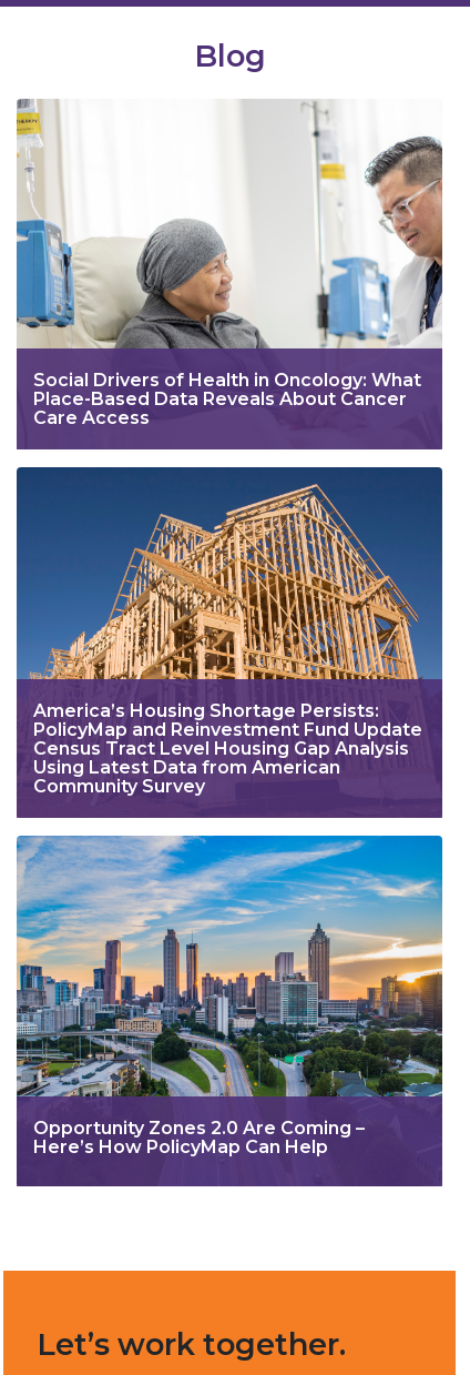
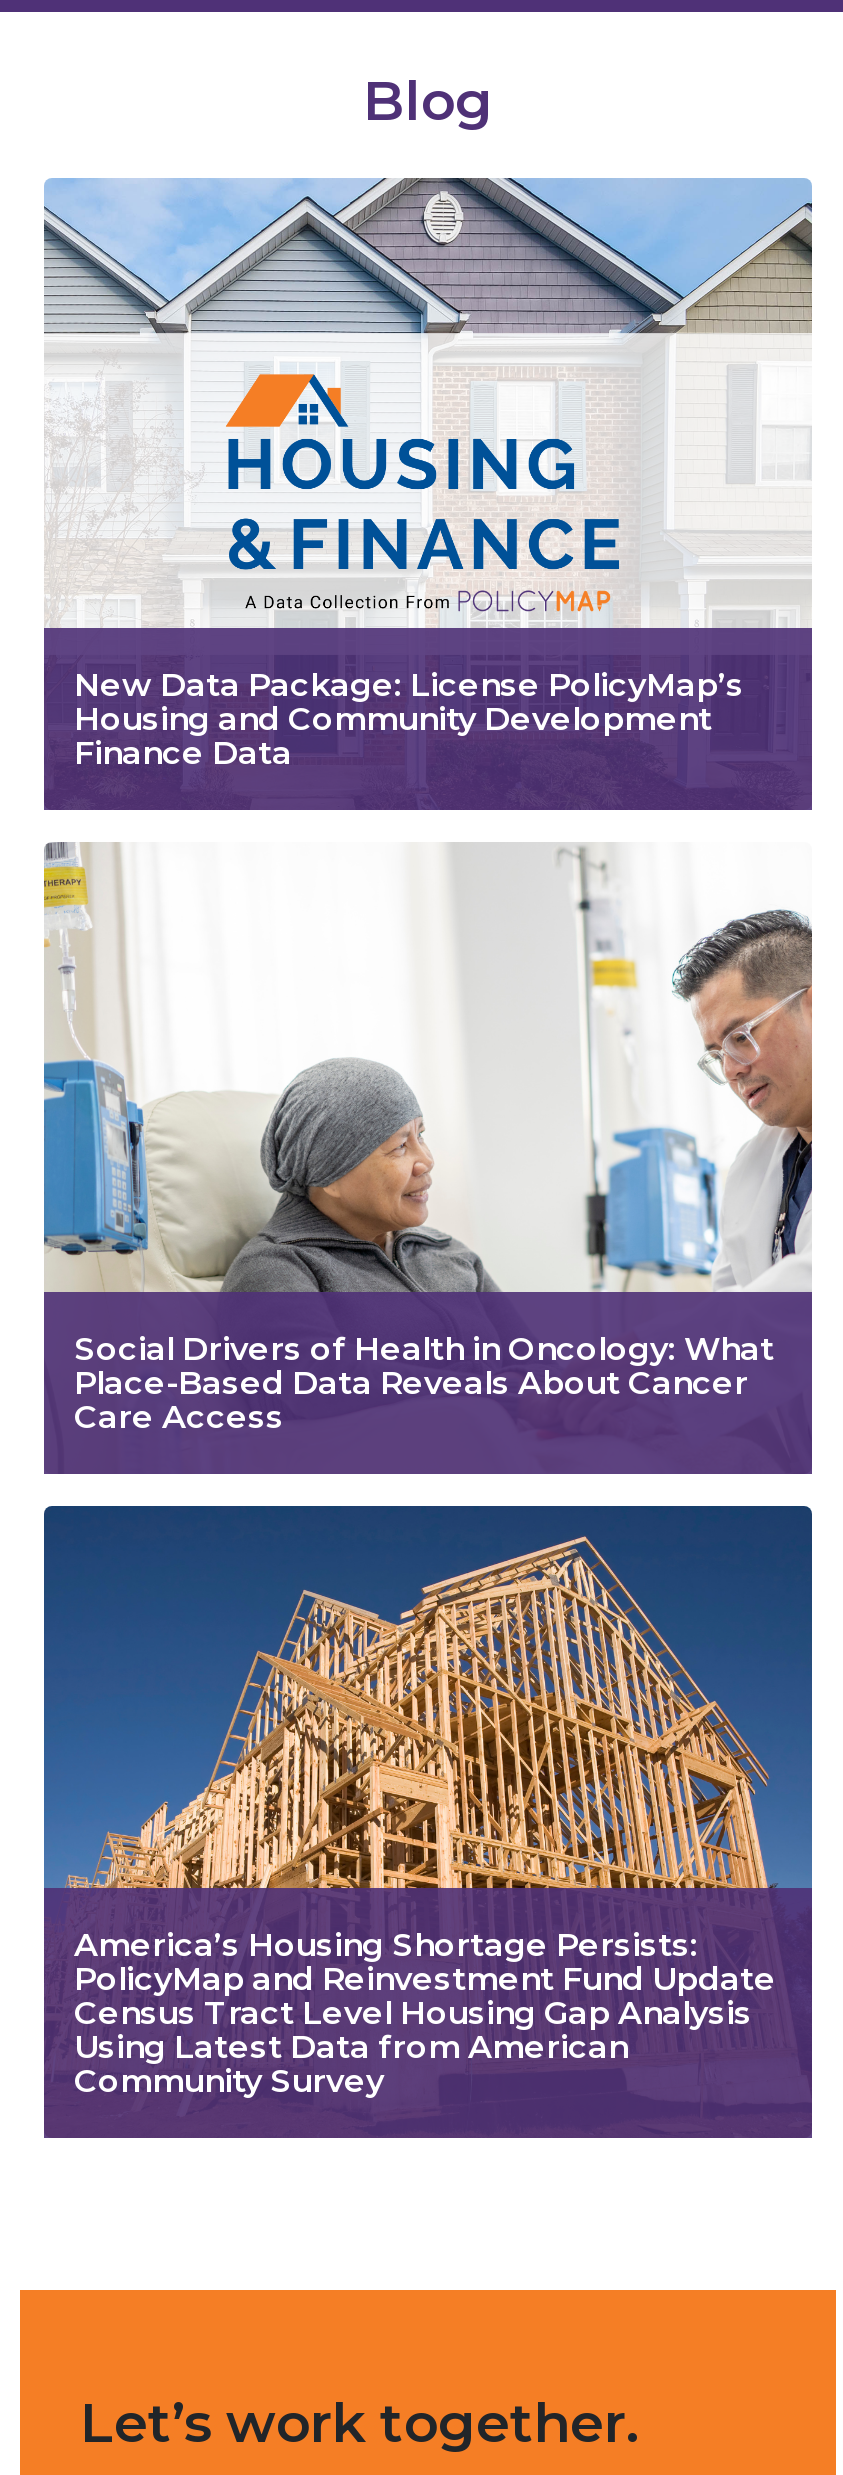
none -> [42,176,814,772] [image] | New Data Package: License PolicyMap’s | Housing and Community Development | Finance Data
moved [14,98,422,797] -> [40,840,776,2100]: [image] | Social Drivers of Health in Oncology: What | Place-Based Data Reveals About Cancer | ... | Using Latest Data from American | Community Survey
[16,835,443,1157] [image] | Opportunity Zones 2.0 Are Coming – | Here’s How PolicyMap Can Help -> none

